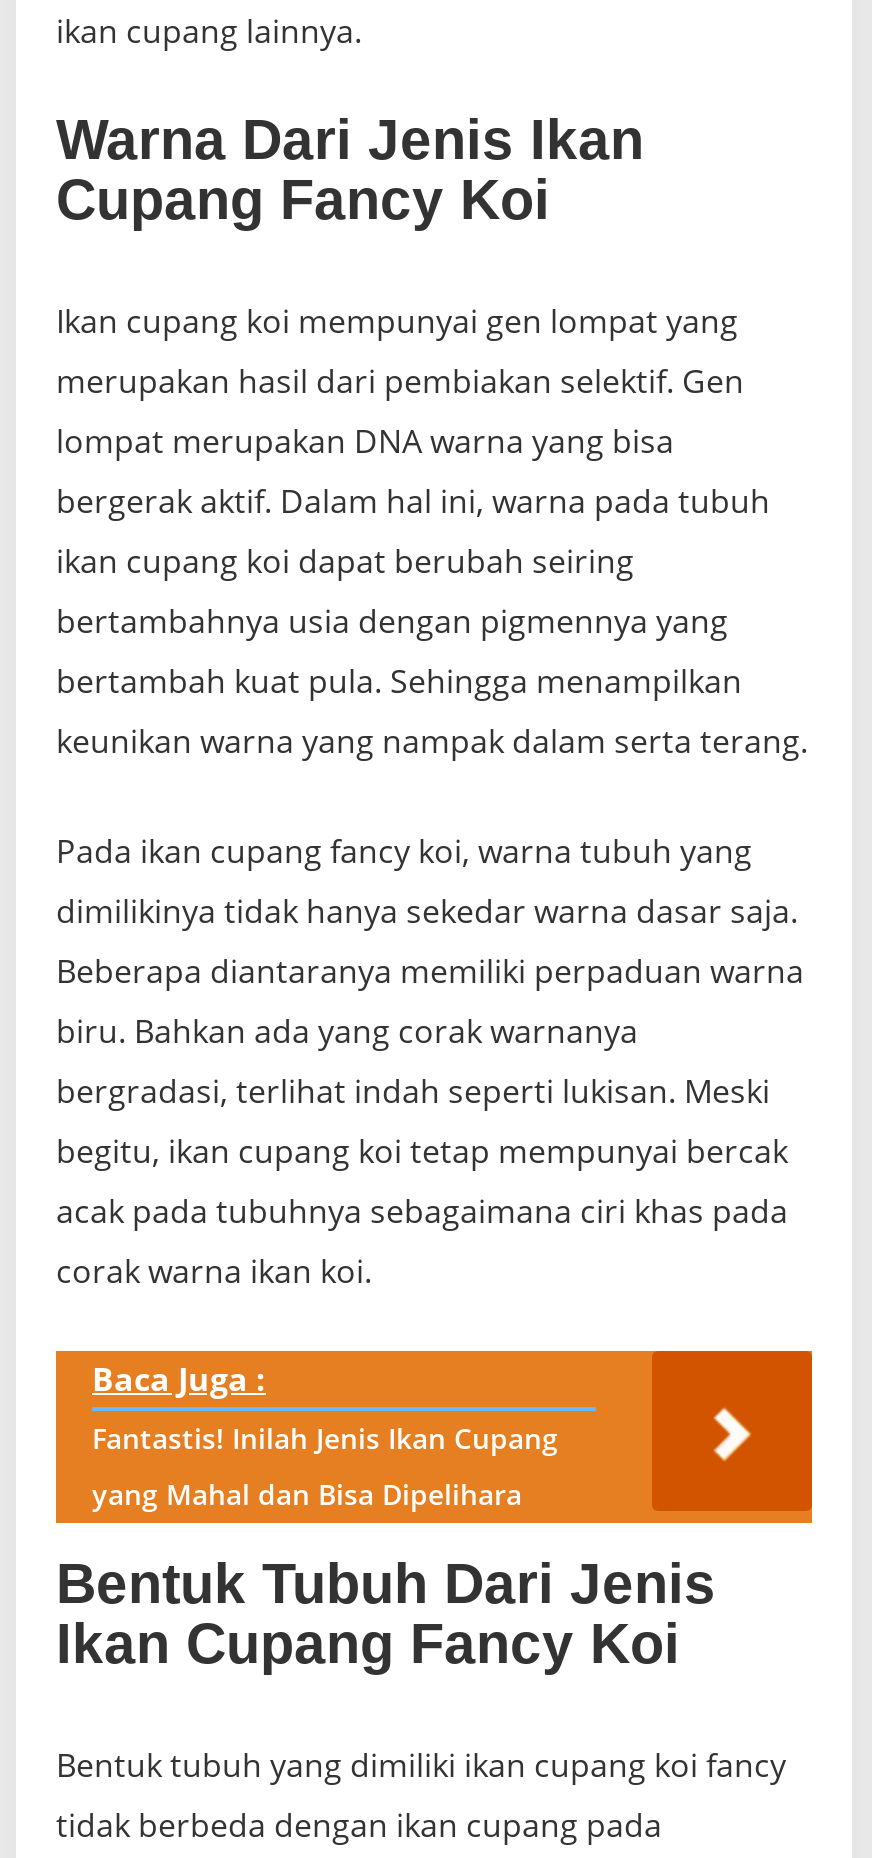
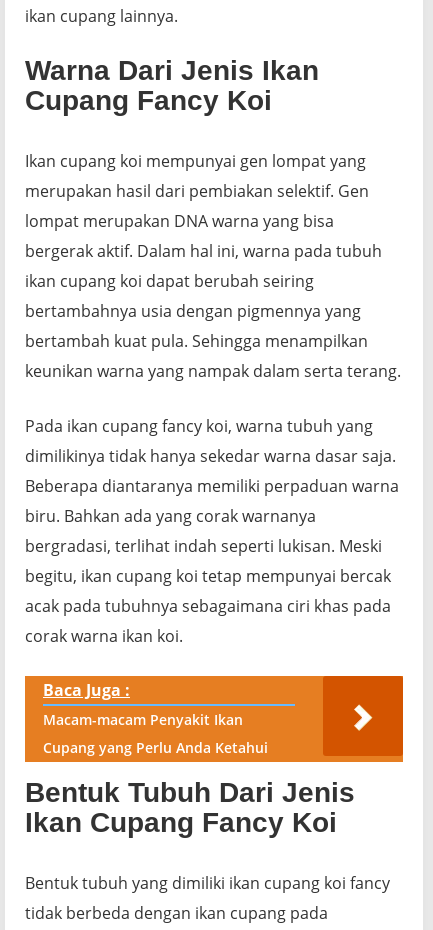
[92,1419,558,1457] Fantastis! Inilah Jenis Ikan Cupang -> [43,710,243,729] Macam-macam Penyakit Ikan
[92,1475,522,1513] yang Mahal dan Bisa Dipelihara -> [43,738,268,757] Cupang yang Perlu Anda Ketahui

